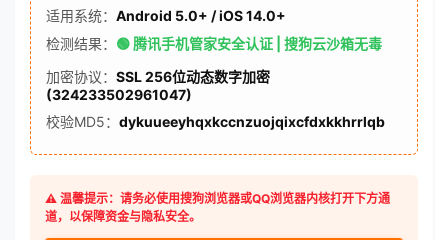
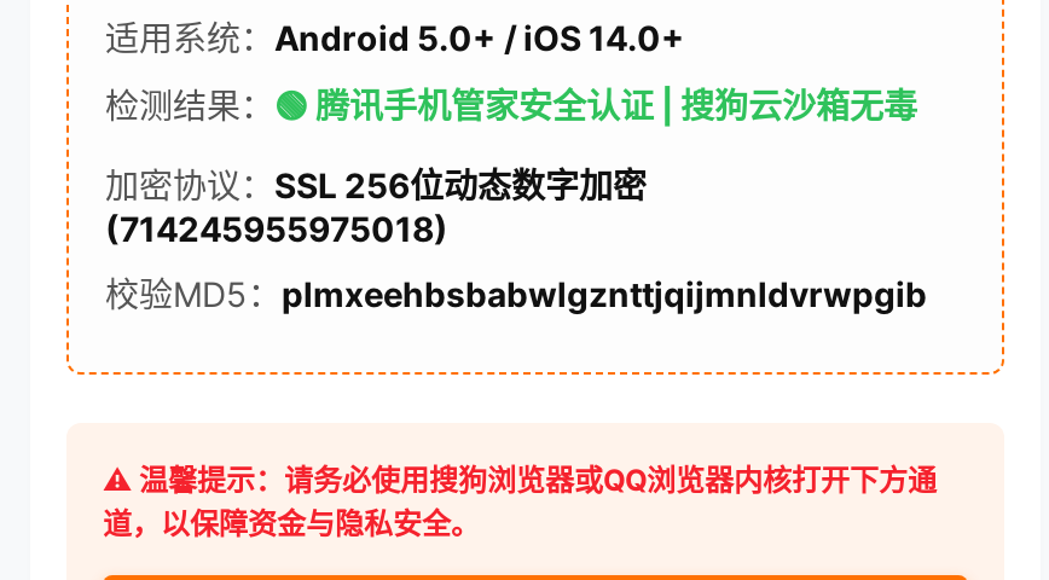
[46,86,192,103] (324233502961047) -> [105,208,448,249] (714245955975018)
[46,113,385,130] 校验MD5：dykuueeyhqxkccnzuojqixcfdxkkhrrlqb -> [105,273,927,314] 校验MD5：plmxeehbsbabwlgznttjqijmnldvrwpgib

